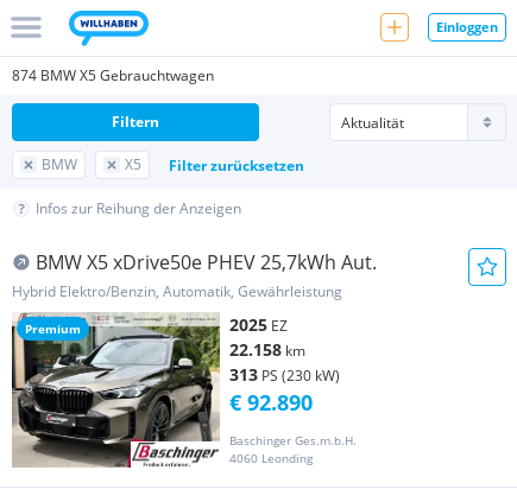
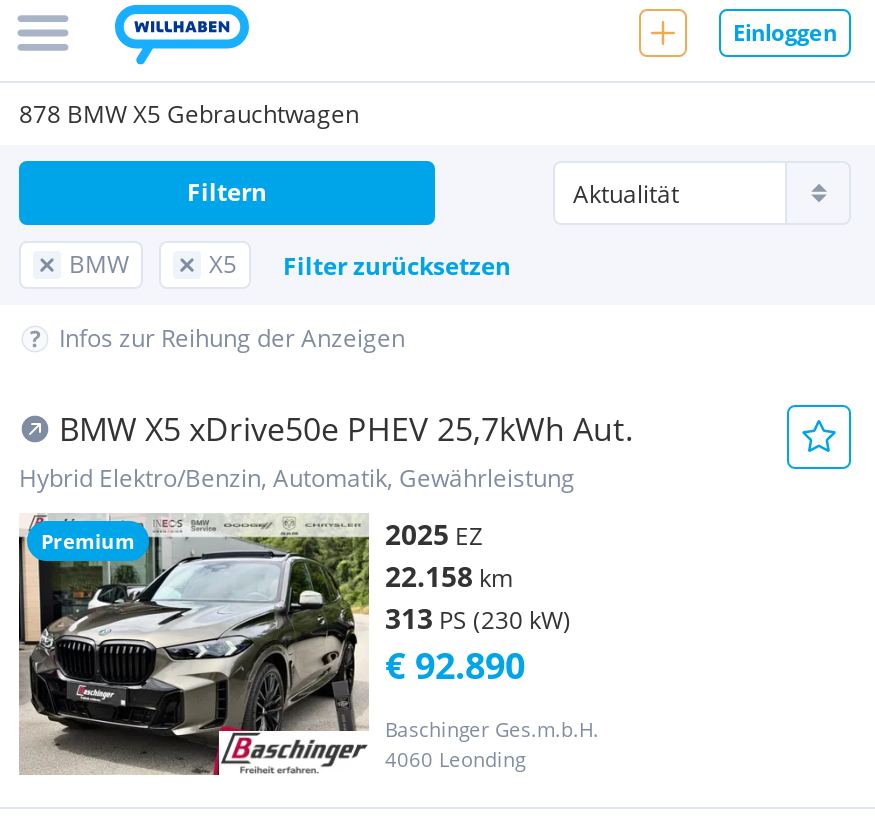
[12,65,214,85] 874 BMW X5 Gebrauchtwagen -> [19,97,359,131] 878 BMW X5 Gebrauchtwagen

